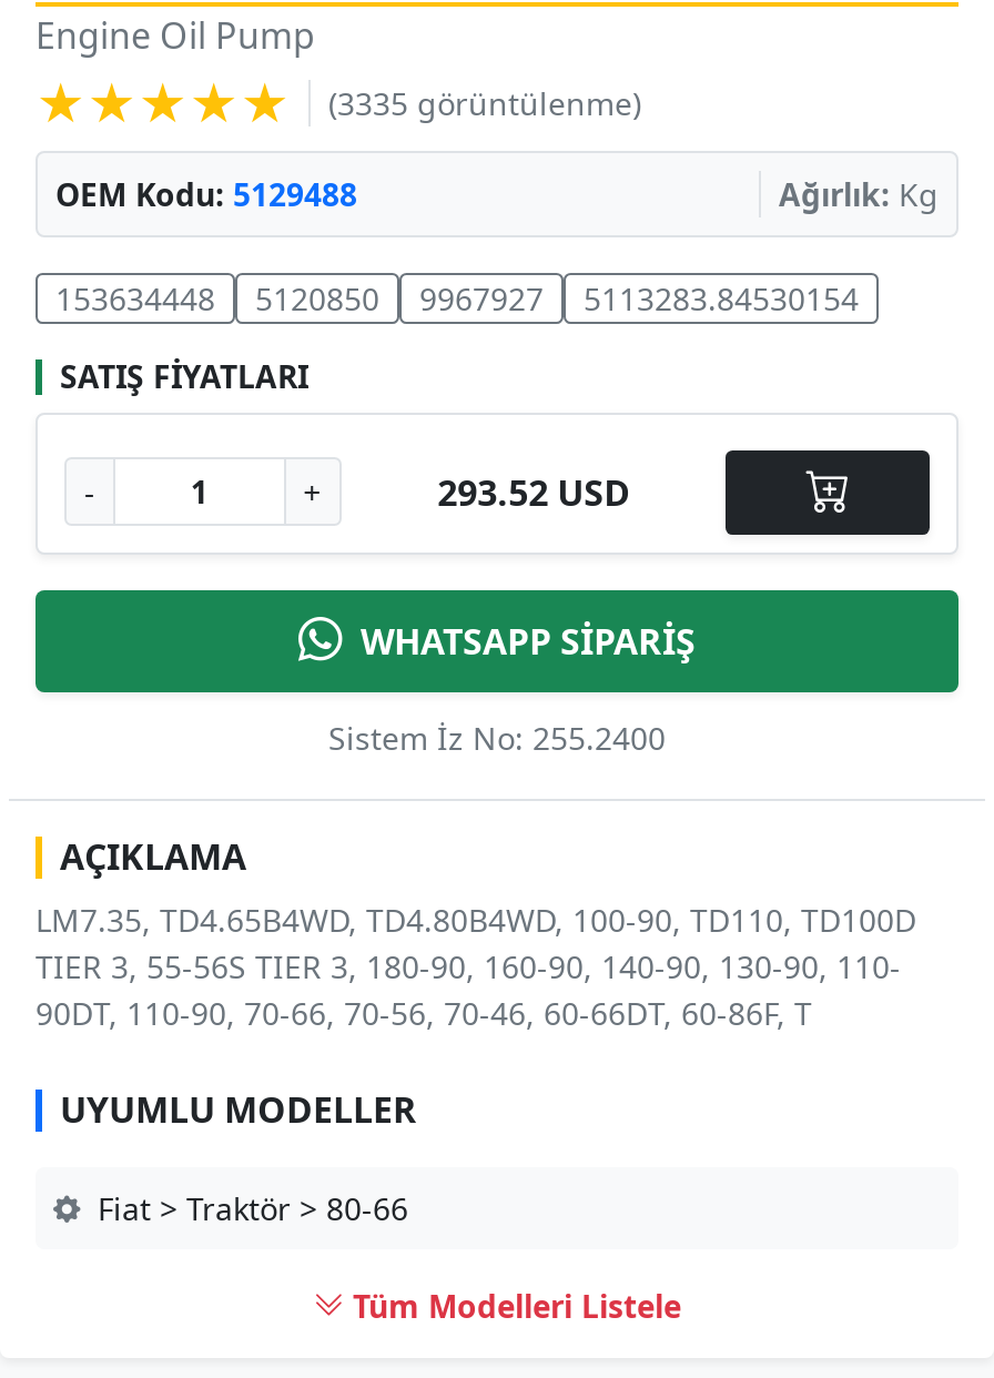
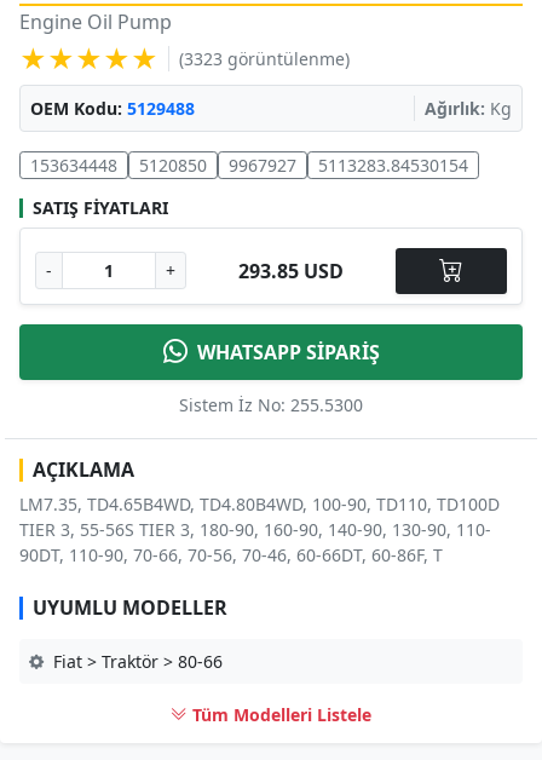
[328,82,641,124] (3335 görüntülenme) -> [179,47,350,70] (3323 görüntülenme)
[437,467,630,516] 293.52 USD -> [238,257,344,284] 293.85 USD
[328,716,666,758] Sistem İz No: 255.2400 -> [179,393,363,416] Sistem İz No: 255.5300

